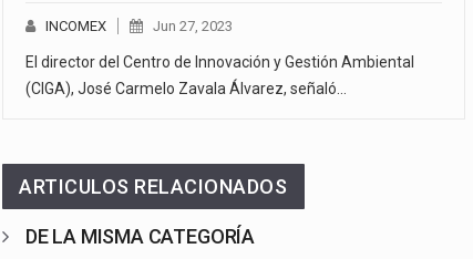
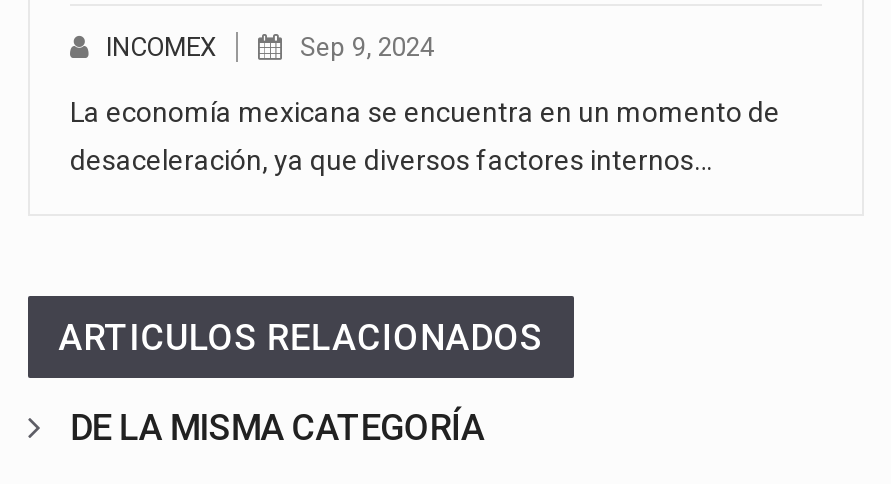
[153,17,233,34] Jun 27, 2023 -> [300,32,434,62] Sep 9, 2024
[25,53,414,71] El director del Centro de Innovación y Gestión Ambiental -> [70,96,780,128] La economía mexicana se encuentra en un momento de
[25,79,347,97] (CIGA), José Carmelo Zavala Álvarez, señaló… -> [70,144,712,176] desaceleración, ya que diversos factores internos…

